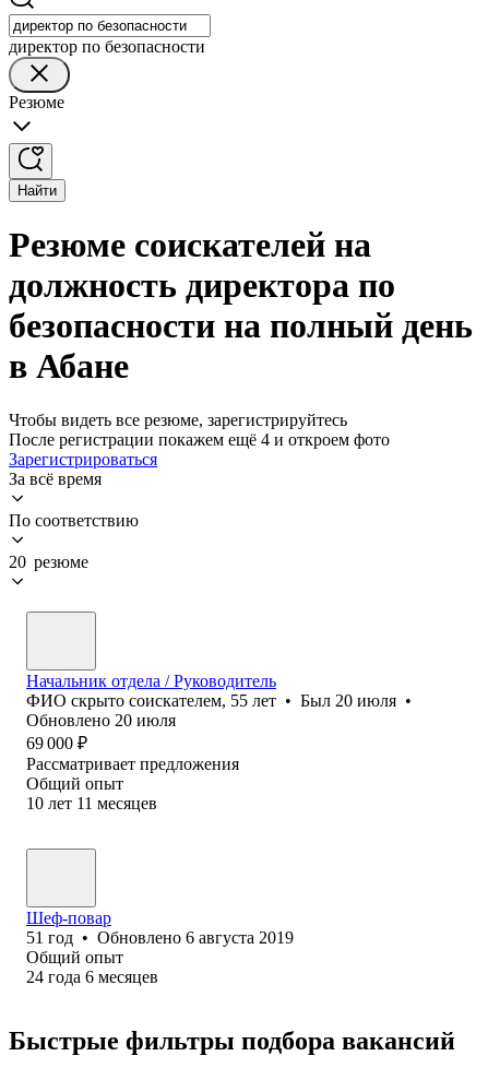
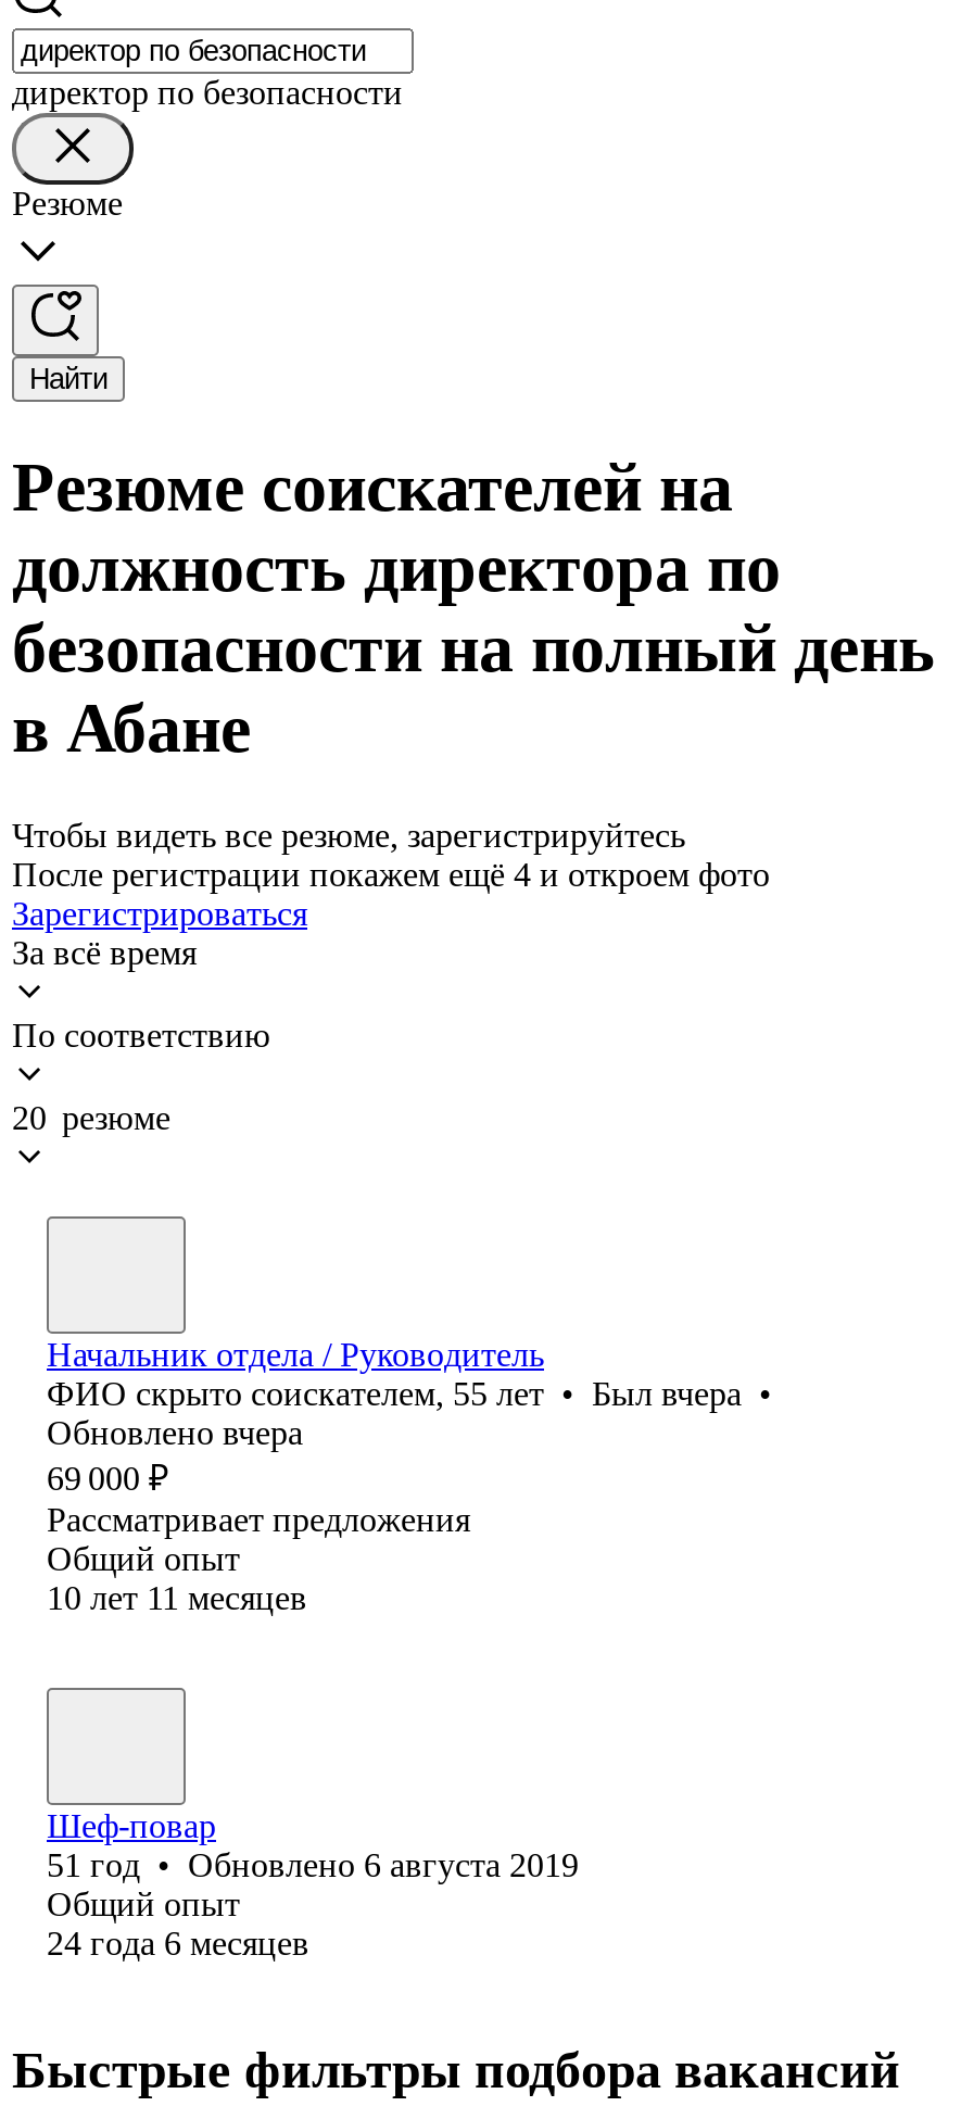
[26,691,412,729] ФИО скрыто соискателем, 55 лет • Был 20 июля • | Обновлено 20 июля -> [47,1375,772,1451] ФИО скрыто соискателем, 55 лет • Был вчера • | Обновлено вчера

